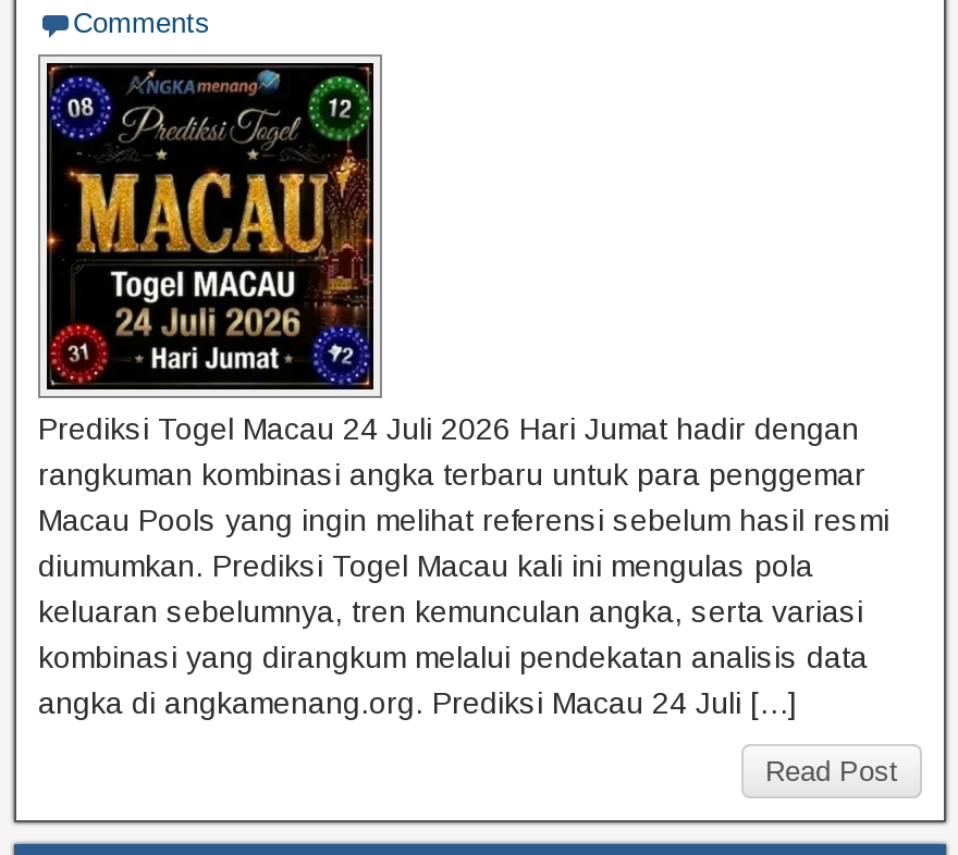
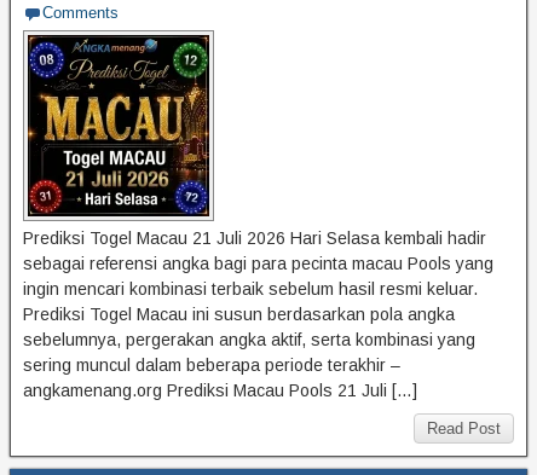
[38,411,889,720] Prediksi Togel Macau 24 Juli 2026 Hari Jumat hadir dengan | rangkuman kombinasi angka terbaru untuk para penggemar | Macau Pools yang ingin melihat referensi sebelum hasil resmi | diumumkan. Prediksi Togel Macau kali ini mengulas pola | keluaran sebelumnya, tren kemunculan angka, serta variasi | kombinasi yang dirangkum melalui pendekatan analisis data | angka di angkamenang.org. Prediksi Macau 24 Juli […] -> [23,229,493,400] Prediksi Togel Macau 21 Juli 2026 Hari Selasa kembali hadir | sebagai referensi angka bagi para pecinta macau Pools yang | ingin mencari kombinasi terbaik sebelum hasil resmi keluar. | Prediksi Togel Macau ini susun berdasarkan pola angka | sebelumnya, pergerakan angka aktif, serta kombinasi yang | sering muncul dalam beberapa periode terakhir – | angkamenang.org Prediksi Macau Pools 21 Juli […]

